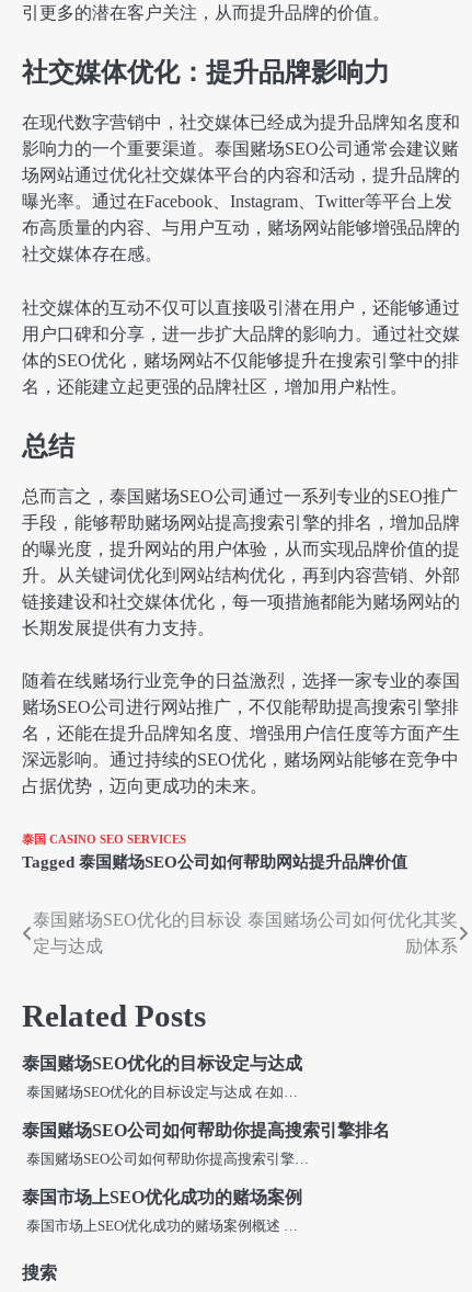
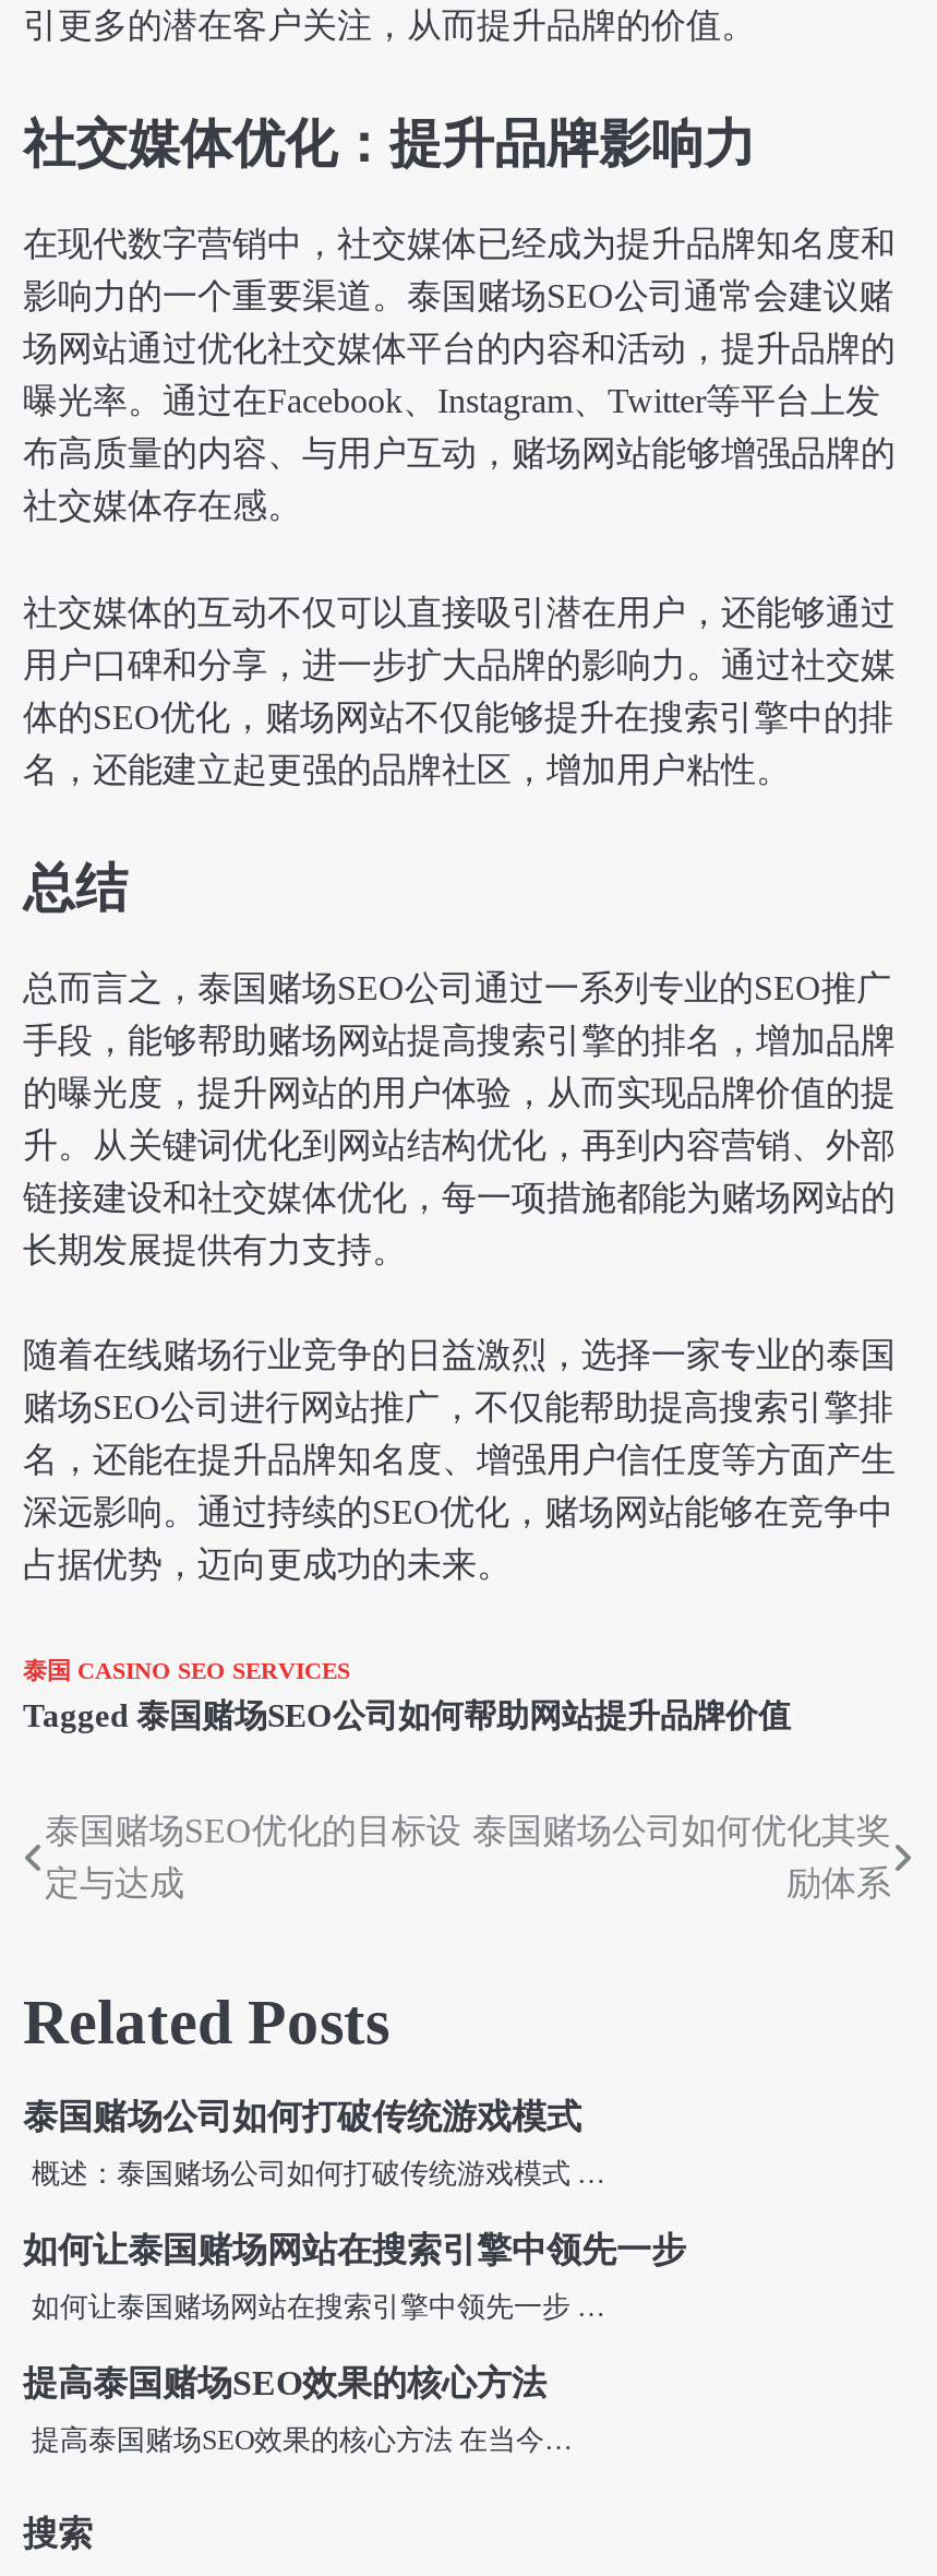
[22,1054,302,1073] 泰国赌场SEO优化的目标设定与达成 -> [23,2098,581,2135] 泰国赌场公司如何打破传统游戏模式
[26,1084,298,1100] 泰国赌场SEO优化的目标设定与达成 在如… -> [32,2157,605,2190] 概述：泰国赌场公司如何打破传统游戏模式 …
[22,1121,390,1140] 泰国赌场SEO公司如何帮助你提高搜索引擎排名 -> [23,2231,686,2268] 如何让泰国赌场网站在搜索引擎中领先一步
[26,1151,309,1167] 泰国赌场SEO公司如何帮助你提高搜索引擎… -> [32,2290,605,2323] 如何让泰国赌场网站在搜索引擎中领先一步 …
[22,1188,302,1206] 泰国市场上SEO优化成功的赌场案例 -> [23,2364,546,2401] 提高泰国赌场SEO效果的核心方法
[26,1217,298,1234] 泰国市场上SEO优化成功的赌场案例概述 … -> [32,2423,573,2456] 提高泰国赌场SEO效果的核心方法 在当今…

